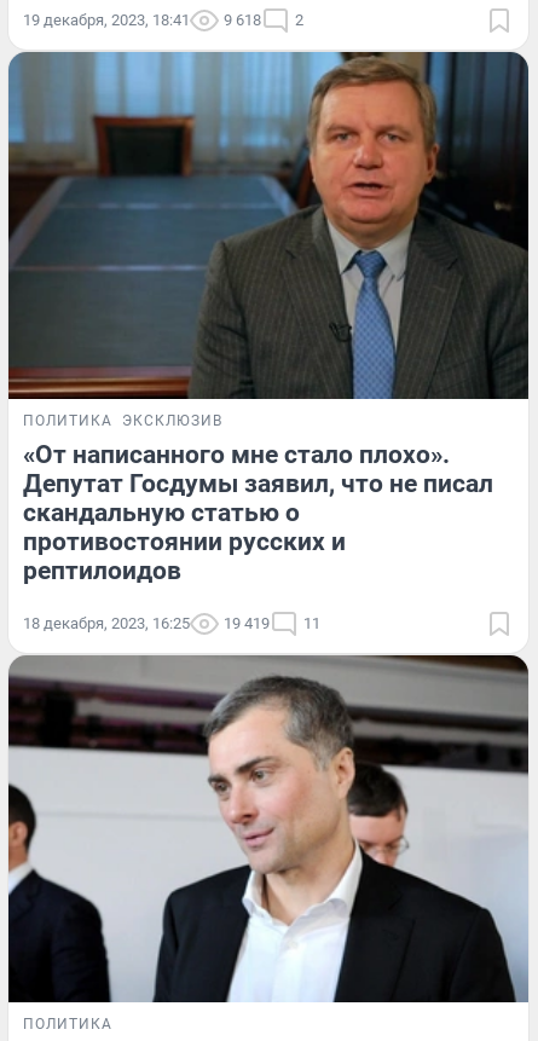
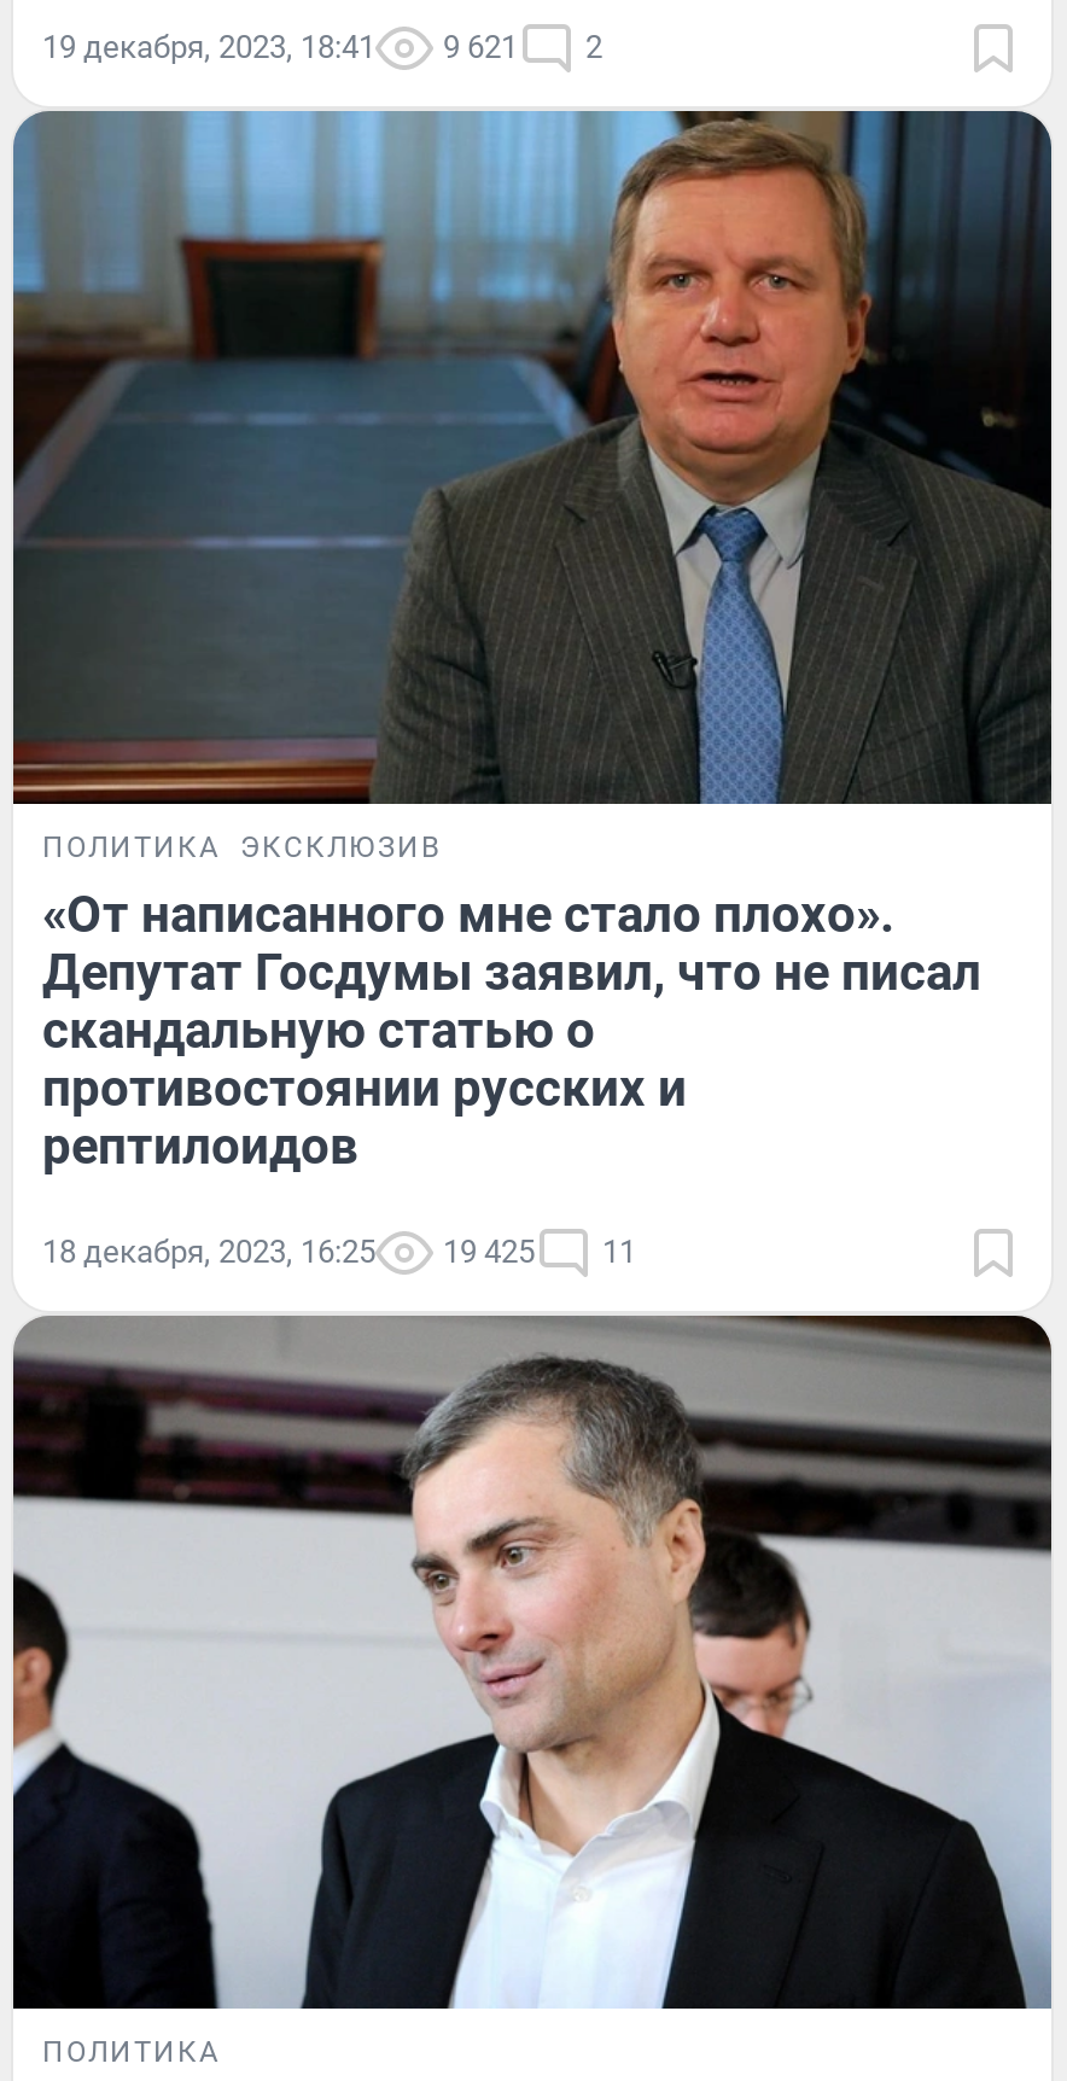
[23,11,303,29] 19 декабря, 2023, 18:41 9 618 2 -> [42,30,602,66] 19 декабря, 2023, 18:41 9 621 2
[23,614,320,632] 18 декабря, 2023, 16:25 19 419 11 -> [42,1233,636,1270] 18 декабря, 2023, 16:25 19 425 11

